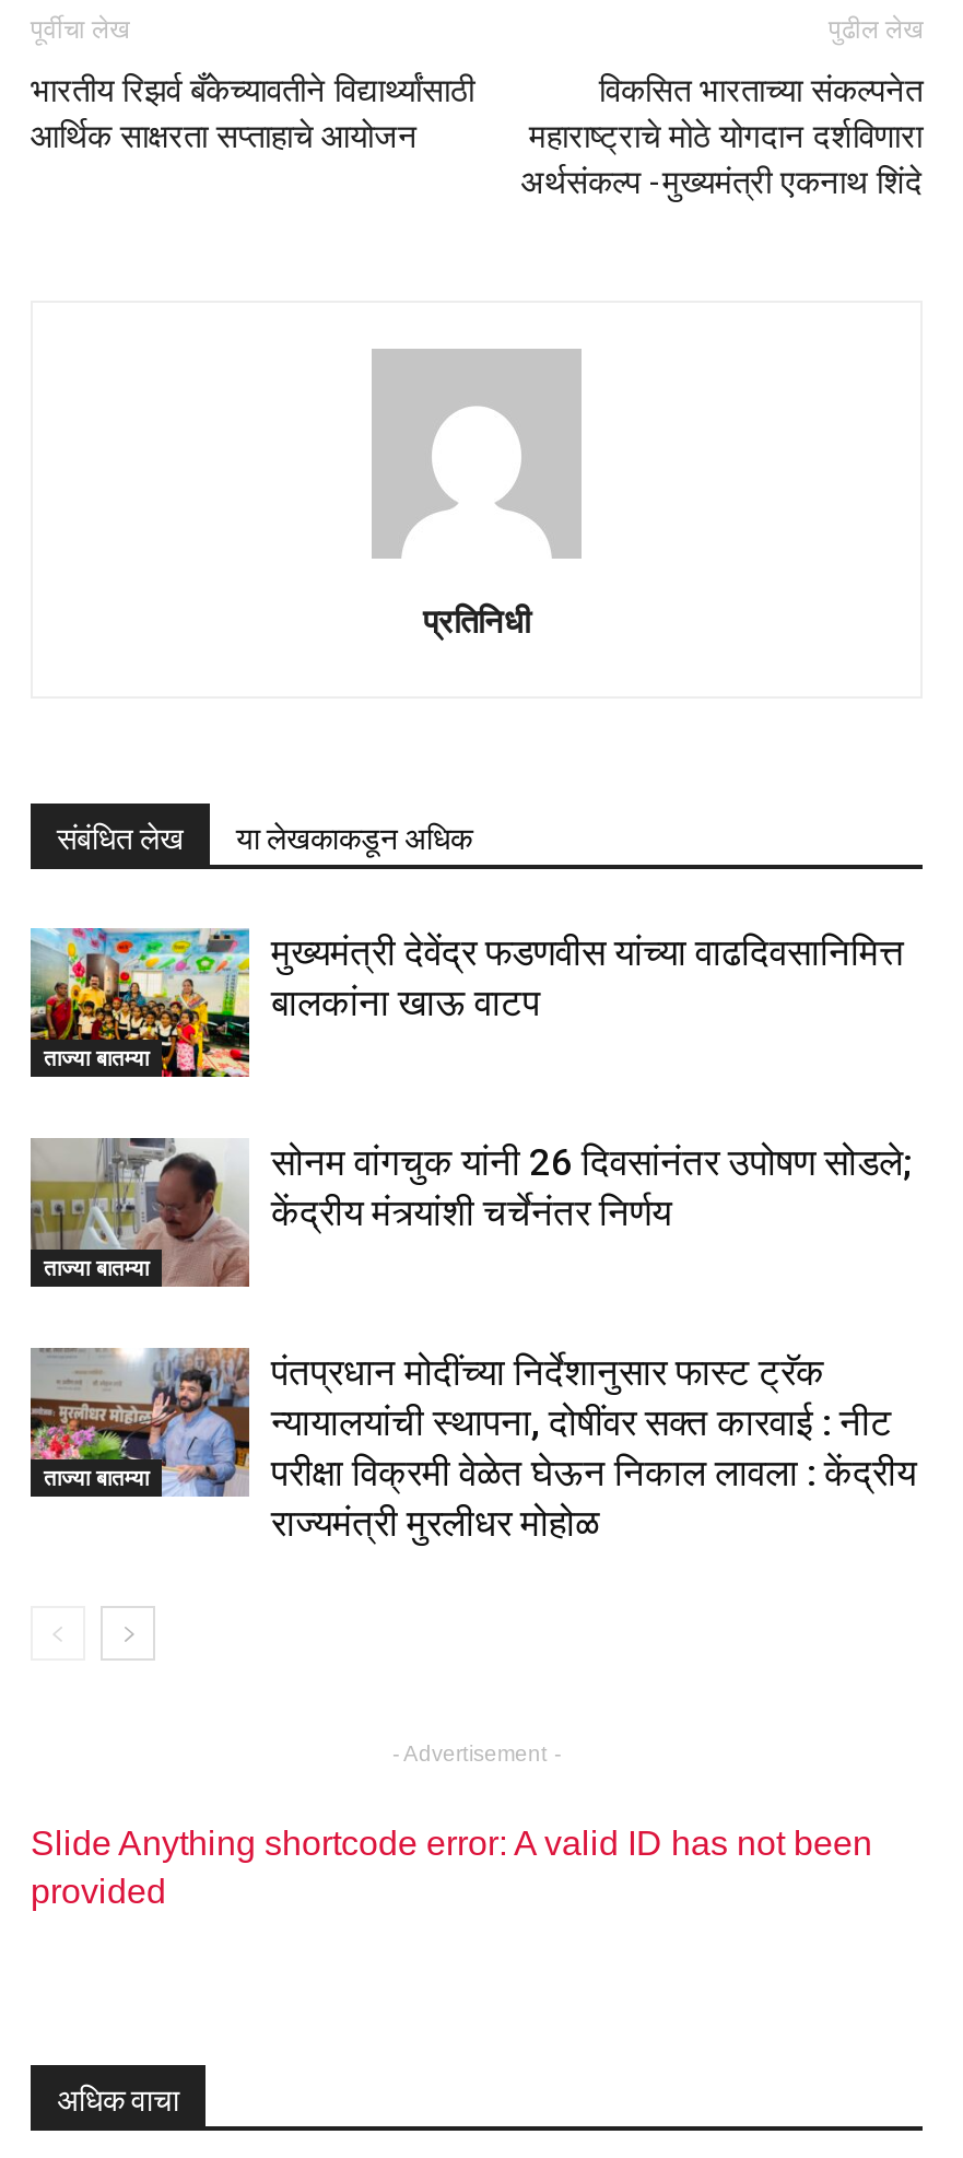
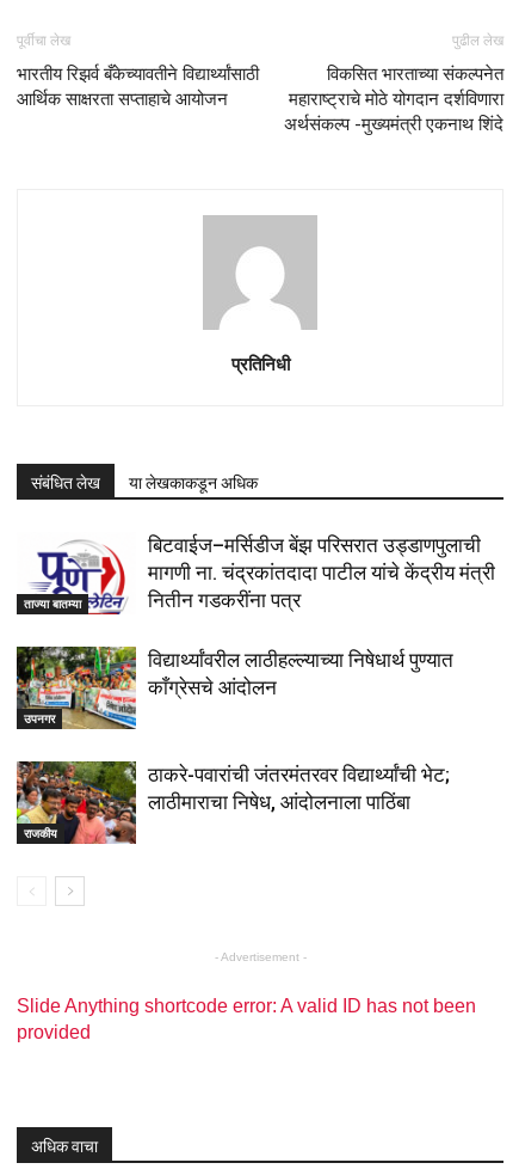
[28,925,903,1080] [image] | मुख्यमंत्री देवेंद्र फडणवीस यांच्या वाढदिवसानिमित्त | बालकांना खाऊ वाटप -> [17,532,495,616] [image] | बिटवाईज–मर्सिडीज बेंझ परिसरात उड्डाणपुलाची | मागणी ना. चंद्रकांतदादा पाटील यांचे केंद्रीय मंत्री | नितीन गडकरींना पत्र
[31,1137,240,1288] [image] | ताज्या बातम्या -> [17,645,137,729] [image] | उपनगर
[271,1140,912,1234] सोनम वांगचुक यांनी 26 दिवसांनंतर उपोषण सोडले; | केंद्रीय मंत्र्यांशी चर्चेनंतर निर्णय -> [148,648,453,699] विद्यार्थ्यांवरील लाठीहल्ल्याच्या निषेधार्थ पुण्यात | काँग्रेसचे आंदोलन
[31,1347,240,1498] [image] | ताज्या बातम्या -> [17,760,131,845] [image] | राजकीय
[271,1349,916,1544] पंतप्रधान मोदींच्या निर्देशानुसार फास्ट ट्रॅक | न्यायालयांची स्थापना, दोषींवर सक्त कारवाई : नीट | परीक्षा विक्रमी वेळेत घेऊन निकाल लावला : केंद्रीय | राज्यमंत्री मुरलीधर मोहोळ -> [148,763,450,814] ठाकरे-पवारांची जंतरमंतरवर विद्यार्थ्यांची भेट; | लाठीमाराचा निषेध, आंदोलनाला पाठिंबा

